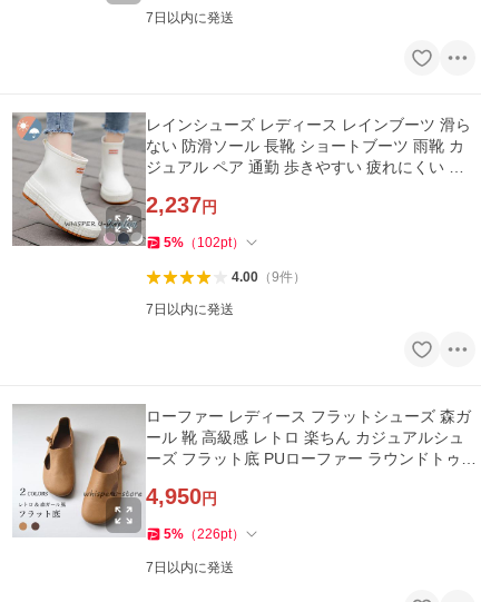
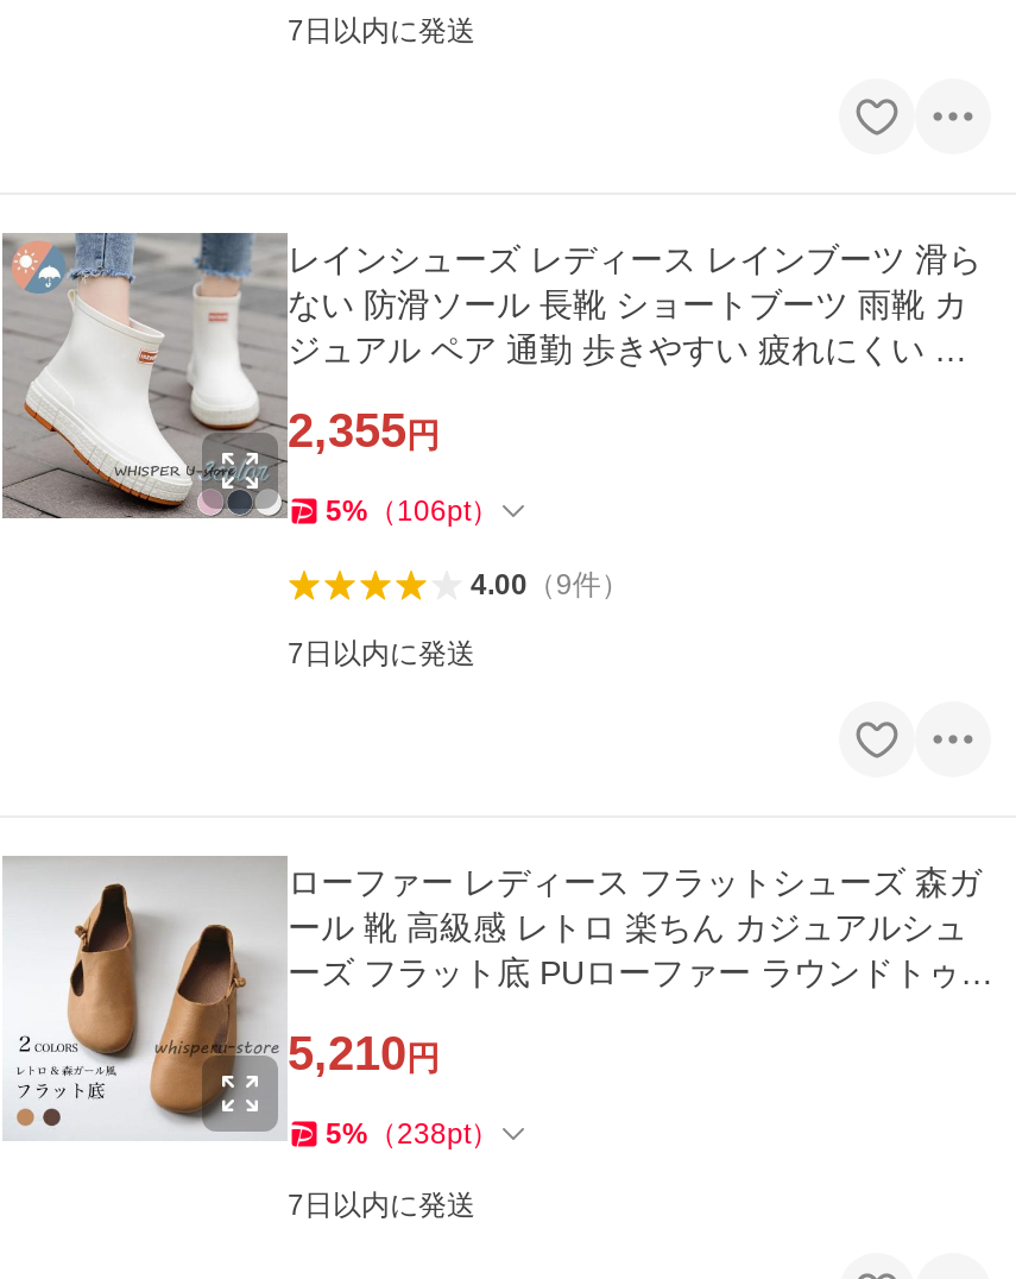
[146,193,217,217] 2,237円 -> [288,405,440,457] 2,355円
[164,235,245,251] 5%（102pt） -> [326,495,499,528] 5%（106pt）
[146,484,217,509] 4,950円 -> [288,1027,440,1080] 5,210円
[164,527,245,542] 5%（226pt） -> [326,1118,499,1151] 5%（238pt）

